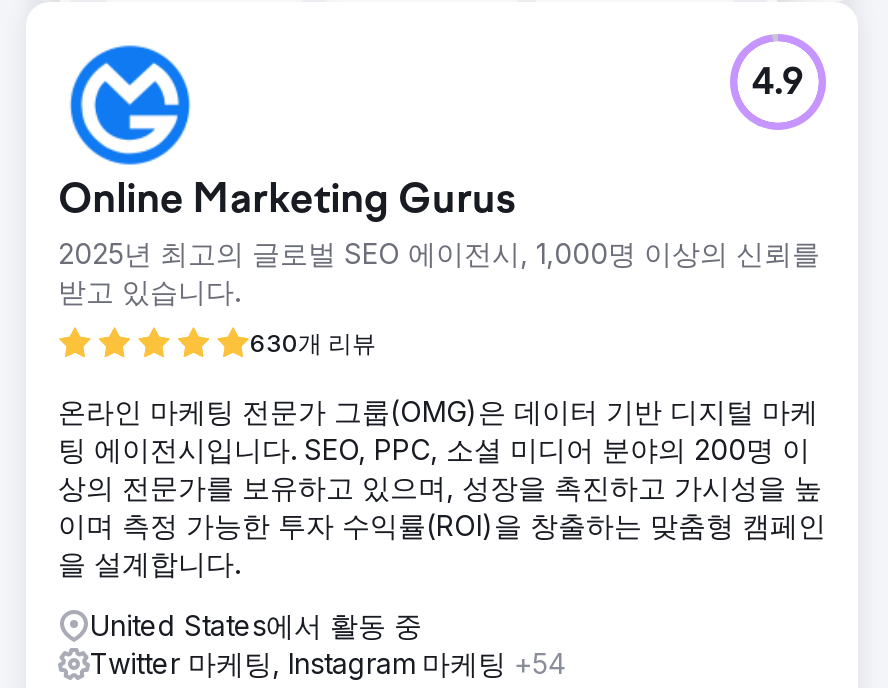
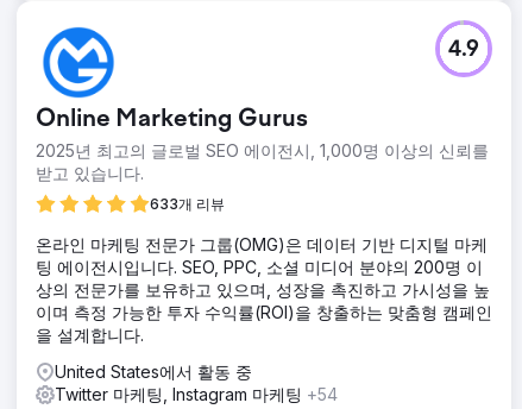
[250,327,376,357] 630개 리뷰 -> [150,195,225,212] 633개 리뷰

